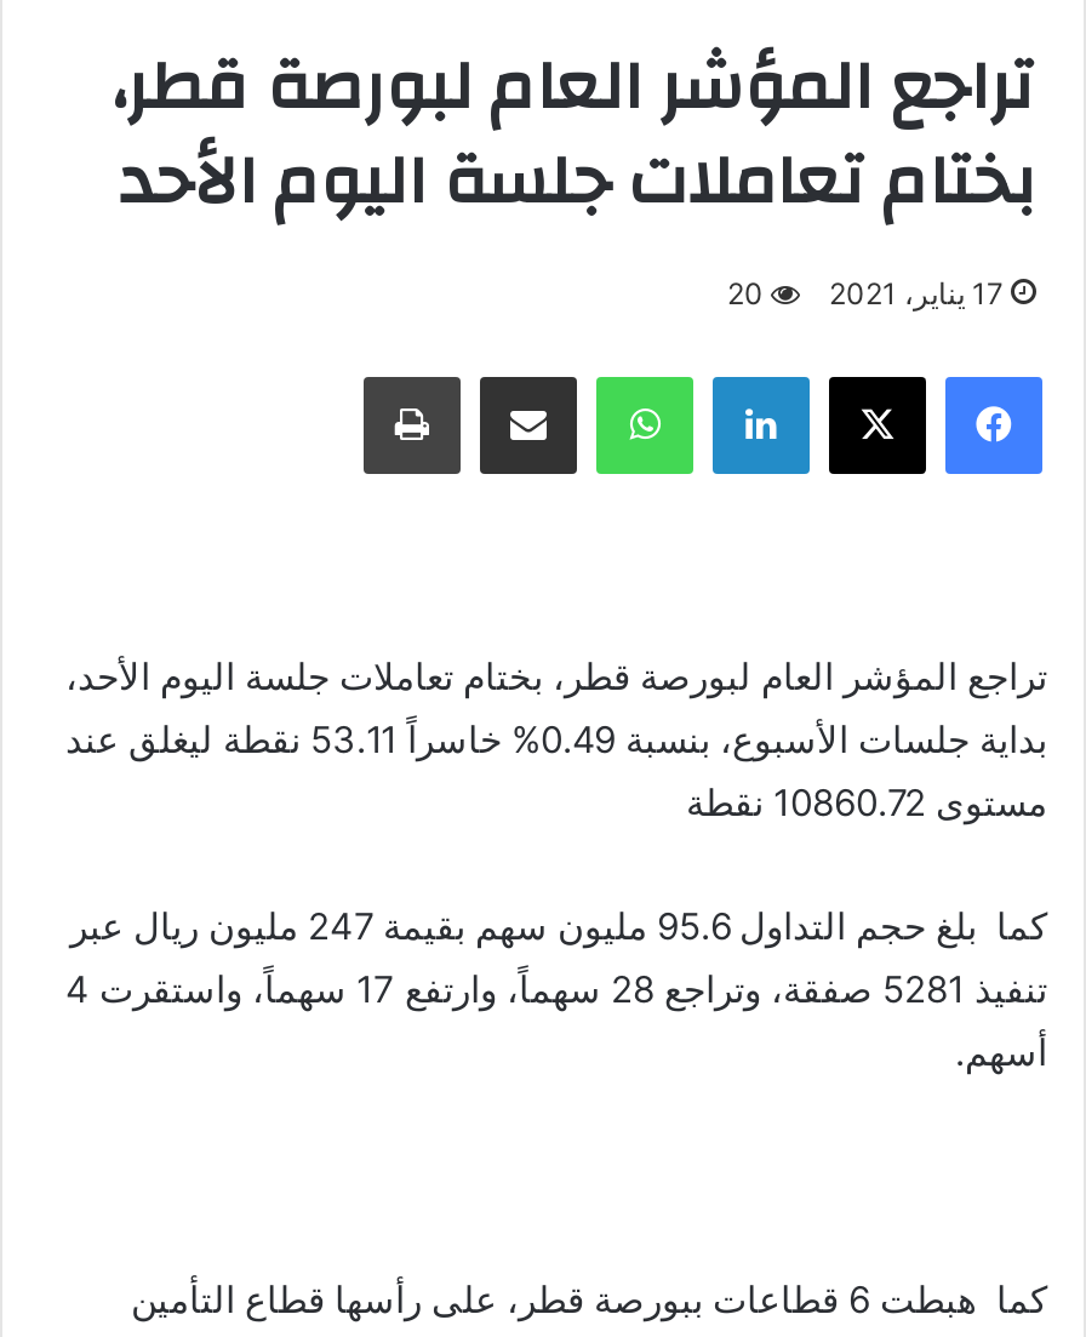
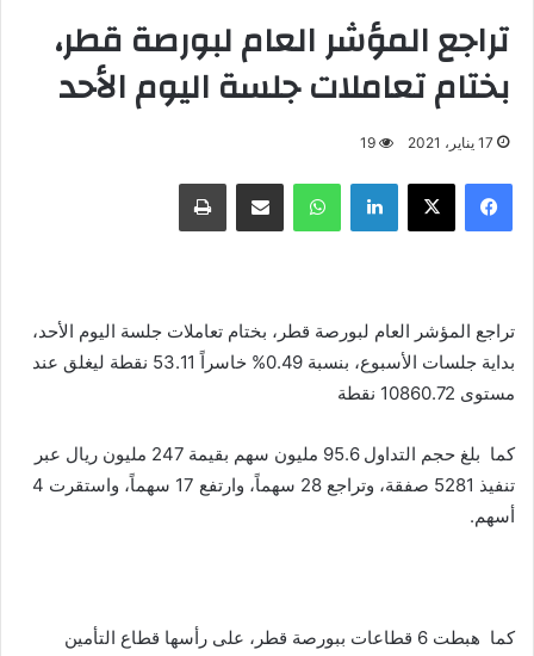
[727,276,764,312] 20 -> [360,134,375,152] 19

